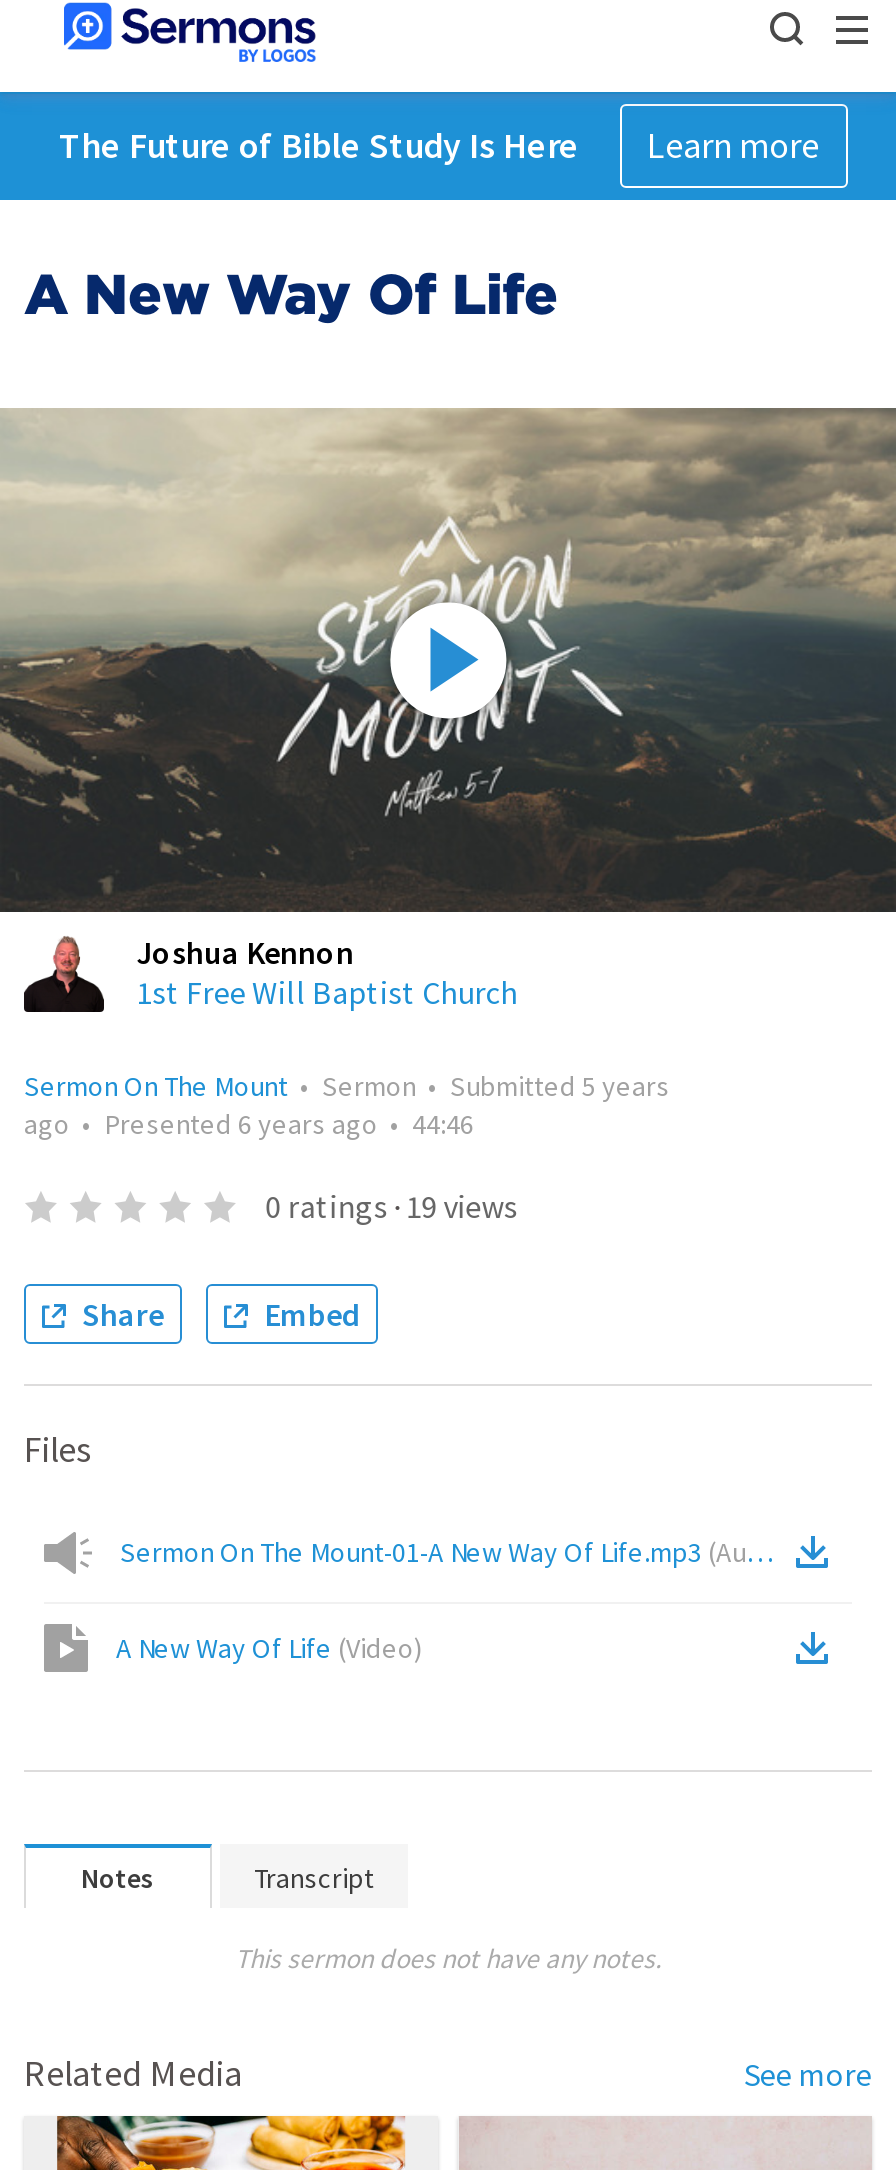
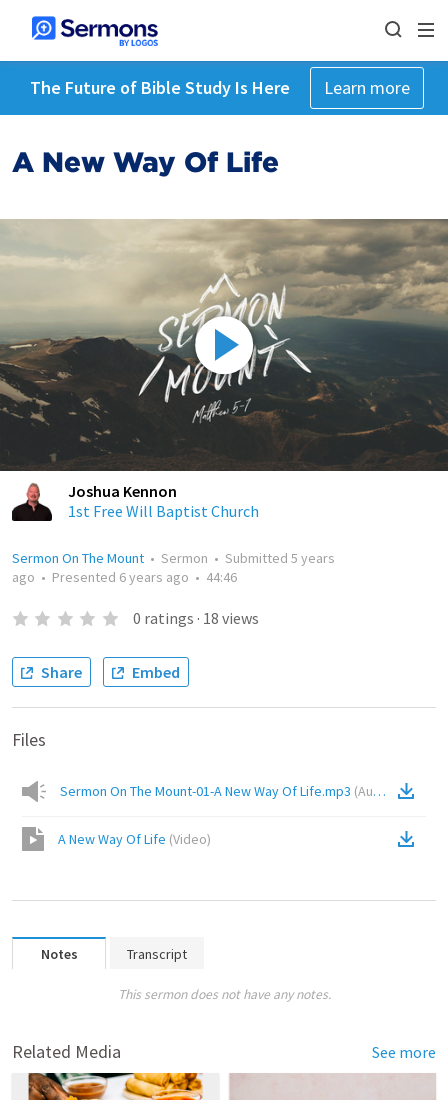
[265,1186,517,1226] 0 ratings · 19 views -> [133,608,259,628] 0 ratings · 18 views

